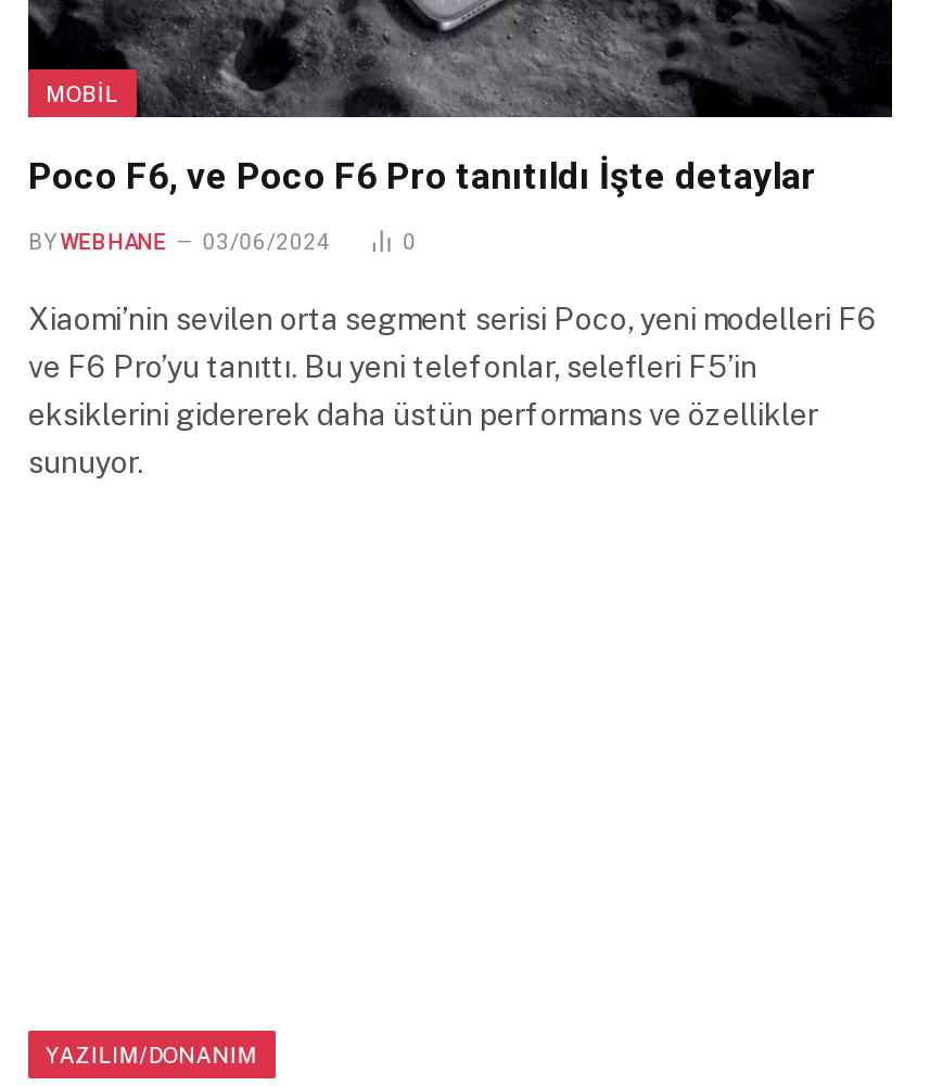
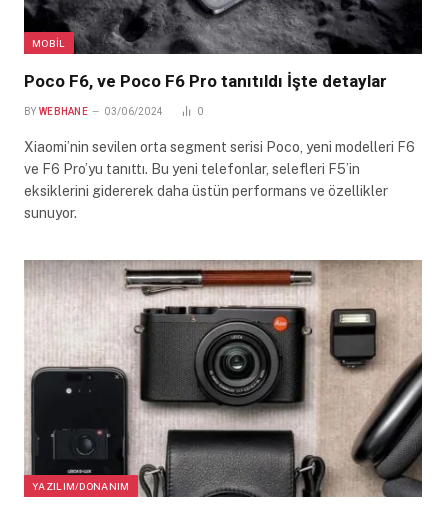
none -> [23,259,423,498] [image]

